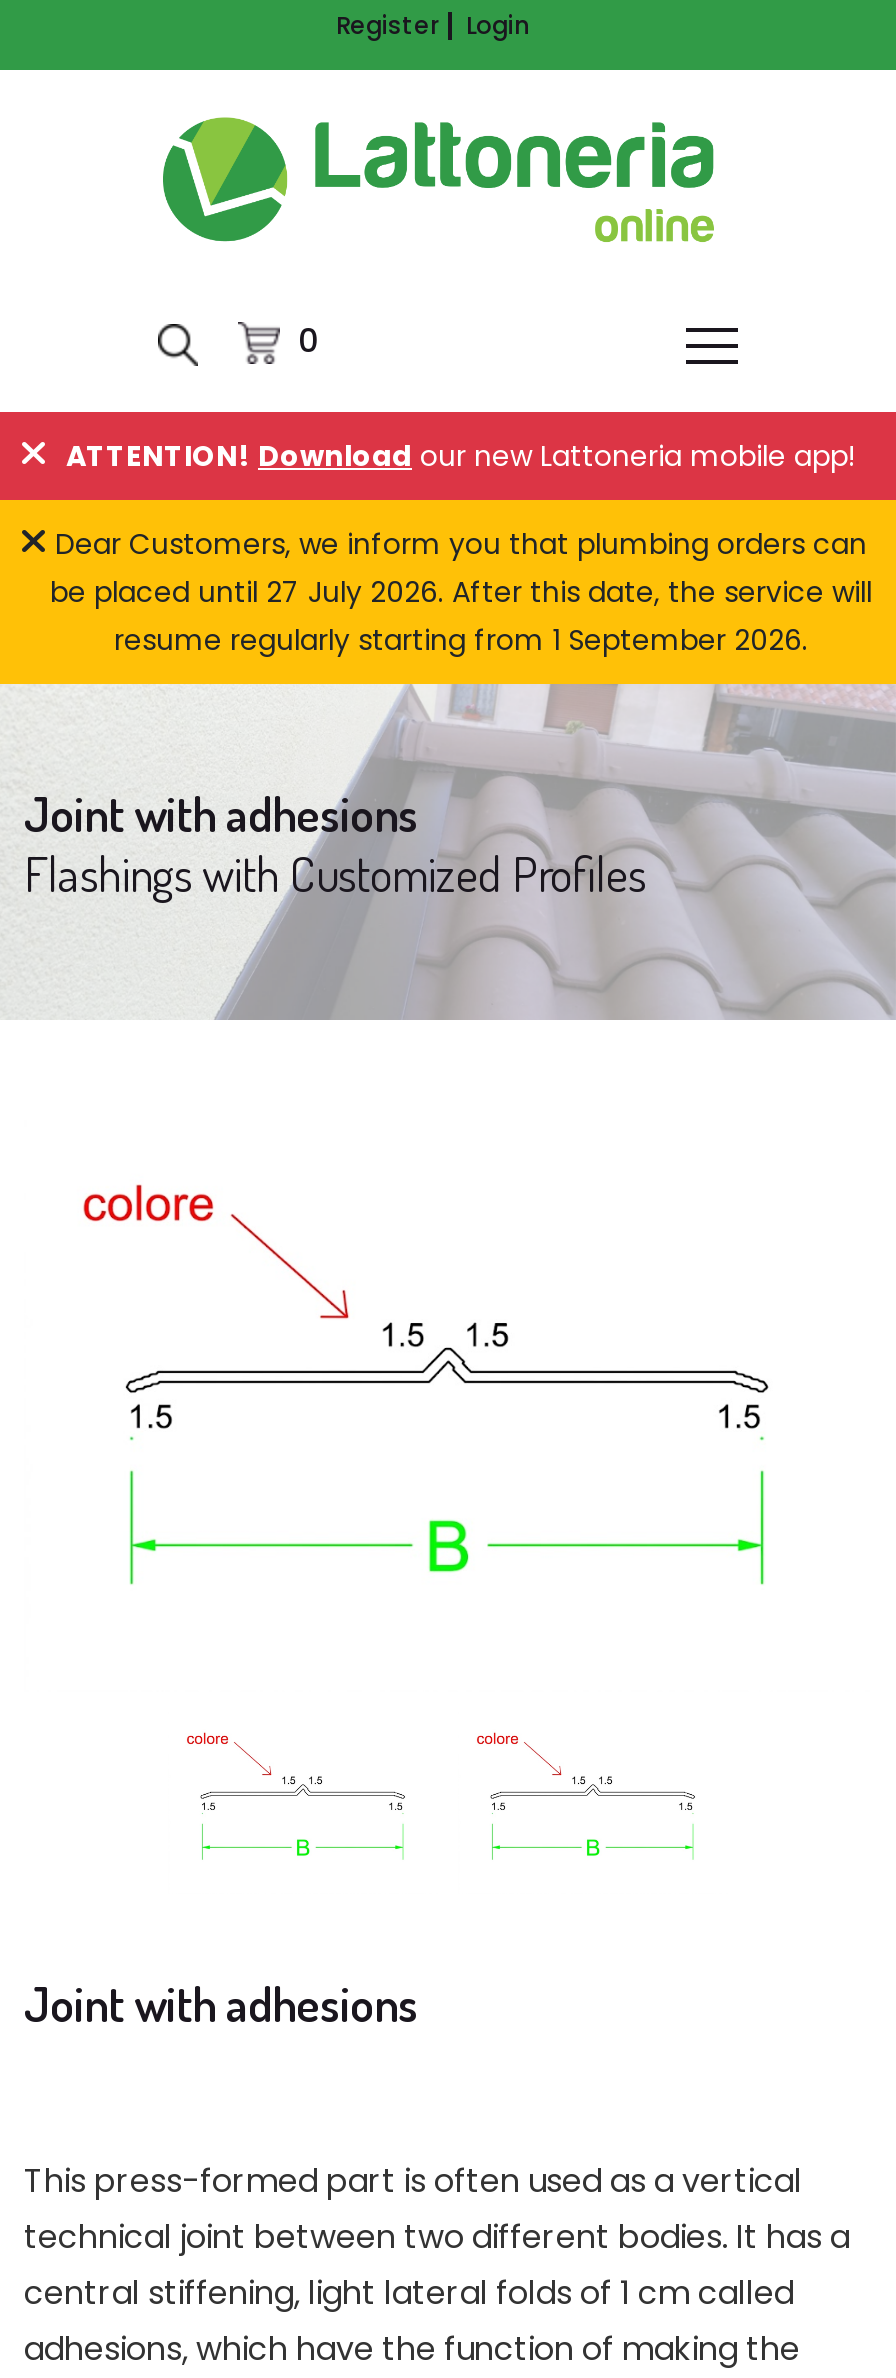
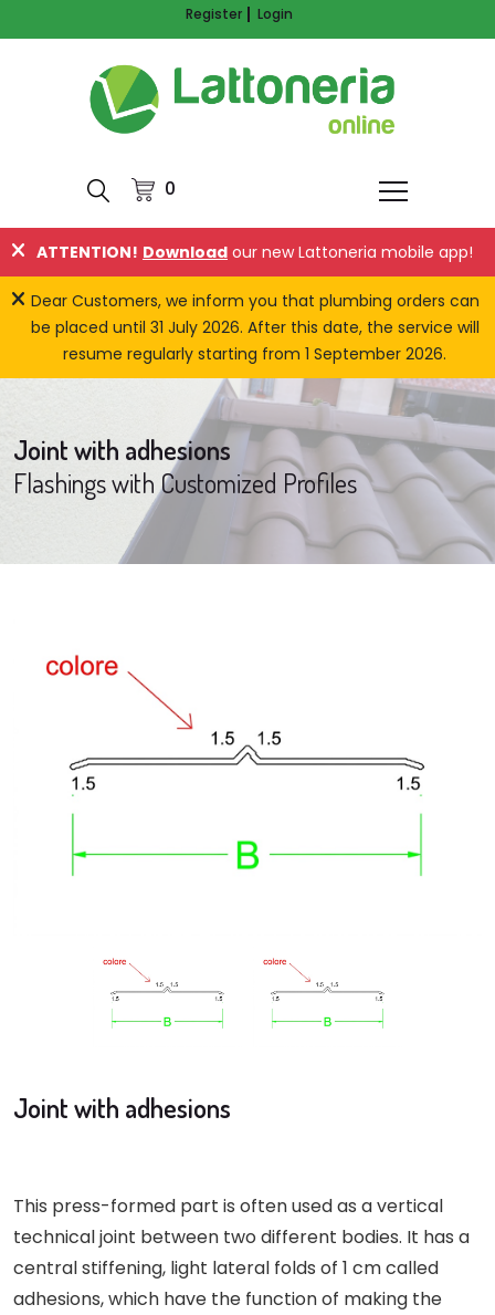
[50,573,872,613] be placed until 27 July 2026. After this date, the service will -> [30,317,479,339] be placed until 31 July 2026. After this date, the service will

